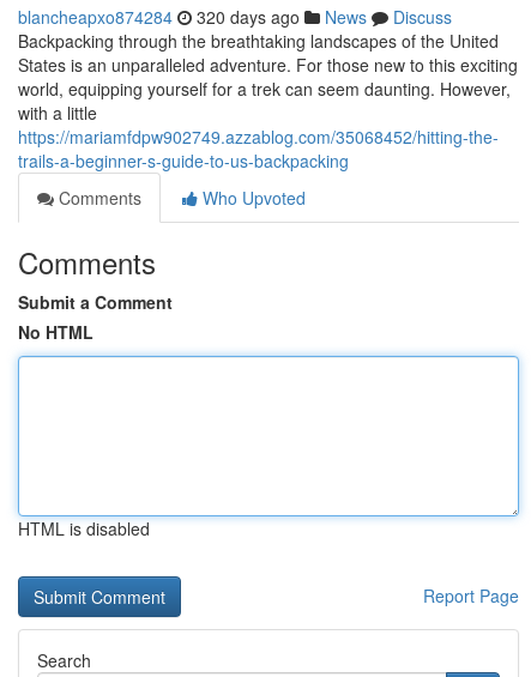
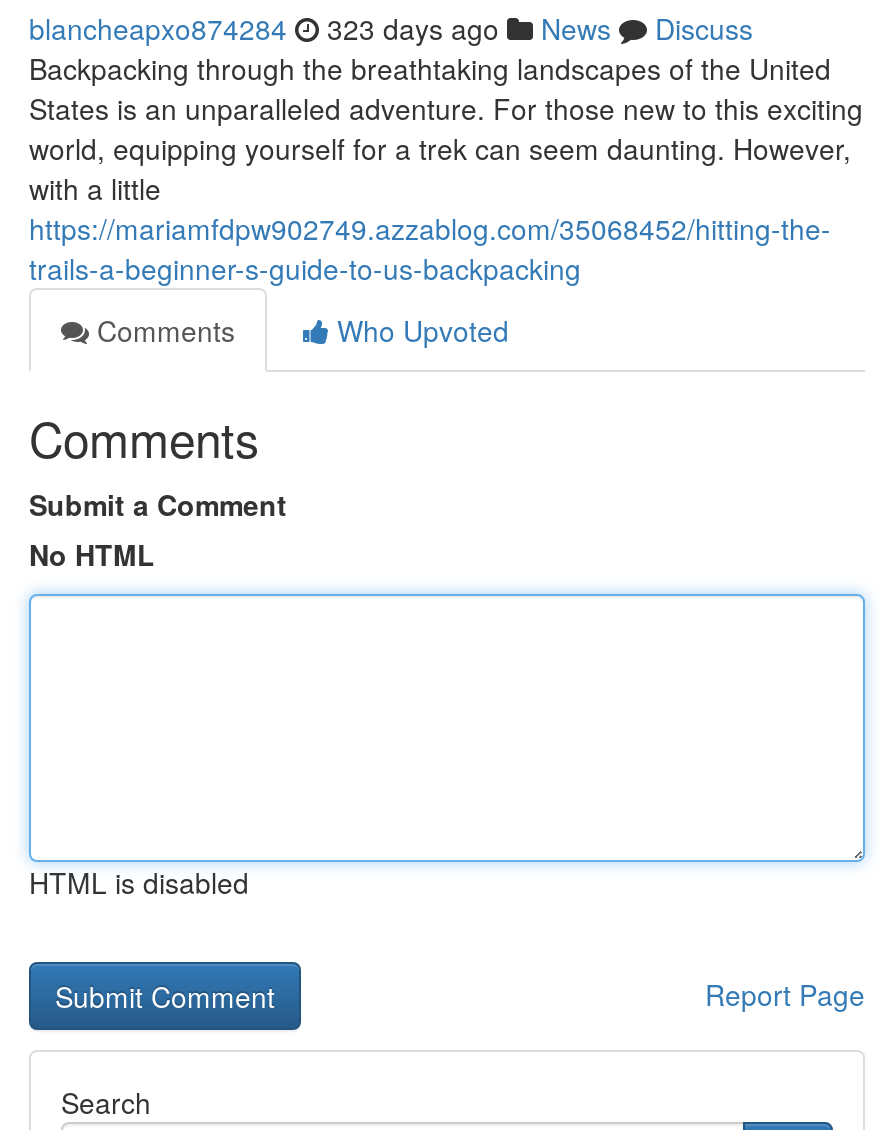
[18,5,452,29] blancheapxo874284 320 days ago News Discuss -> [29,8,753,48] blancheapxo874284 323 days ago News Discuss

